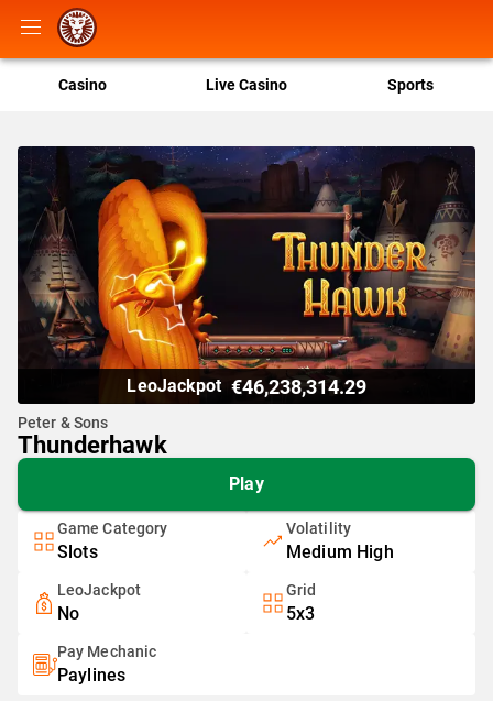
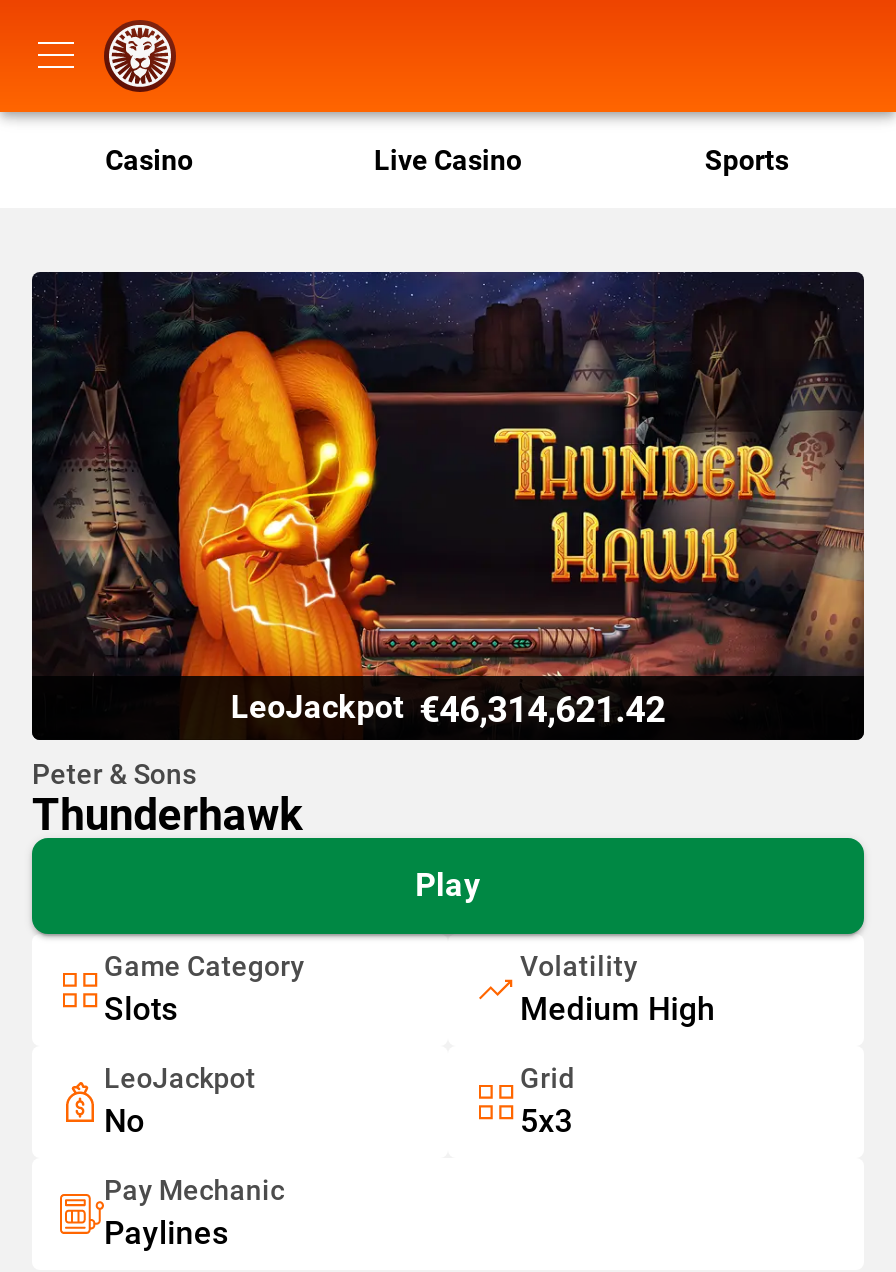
[127,375,366,398] LeoJackpot €46,238,314.29 -> [231,687,665,729] LeoJackpot €46,314,621.42

